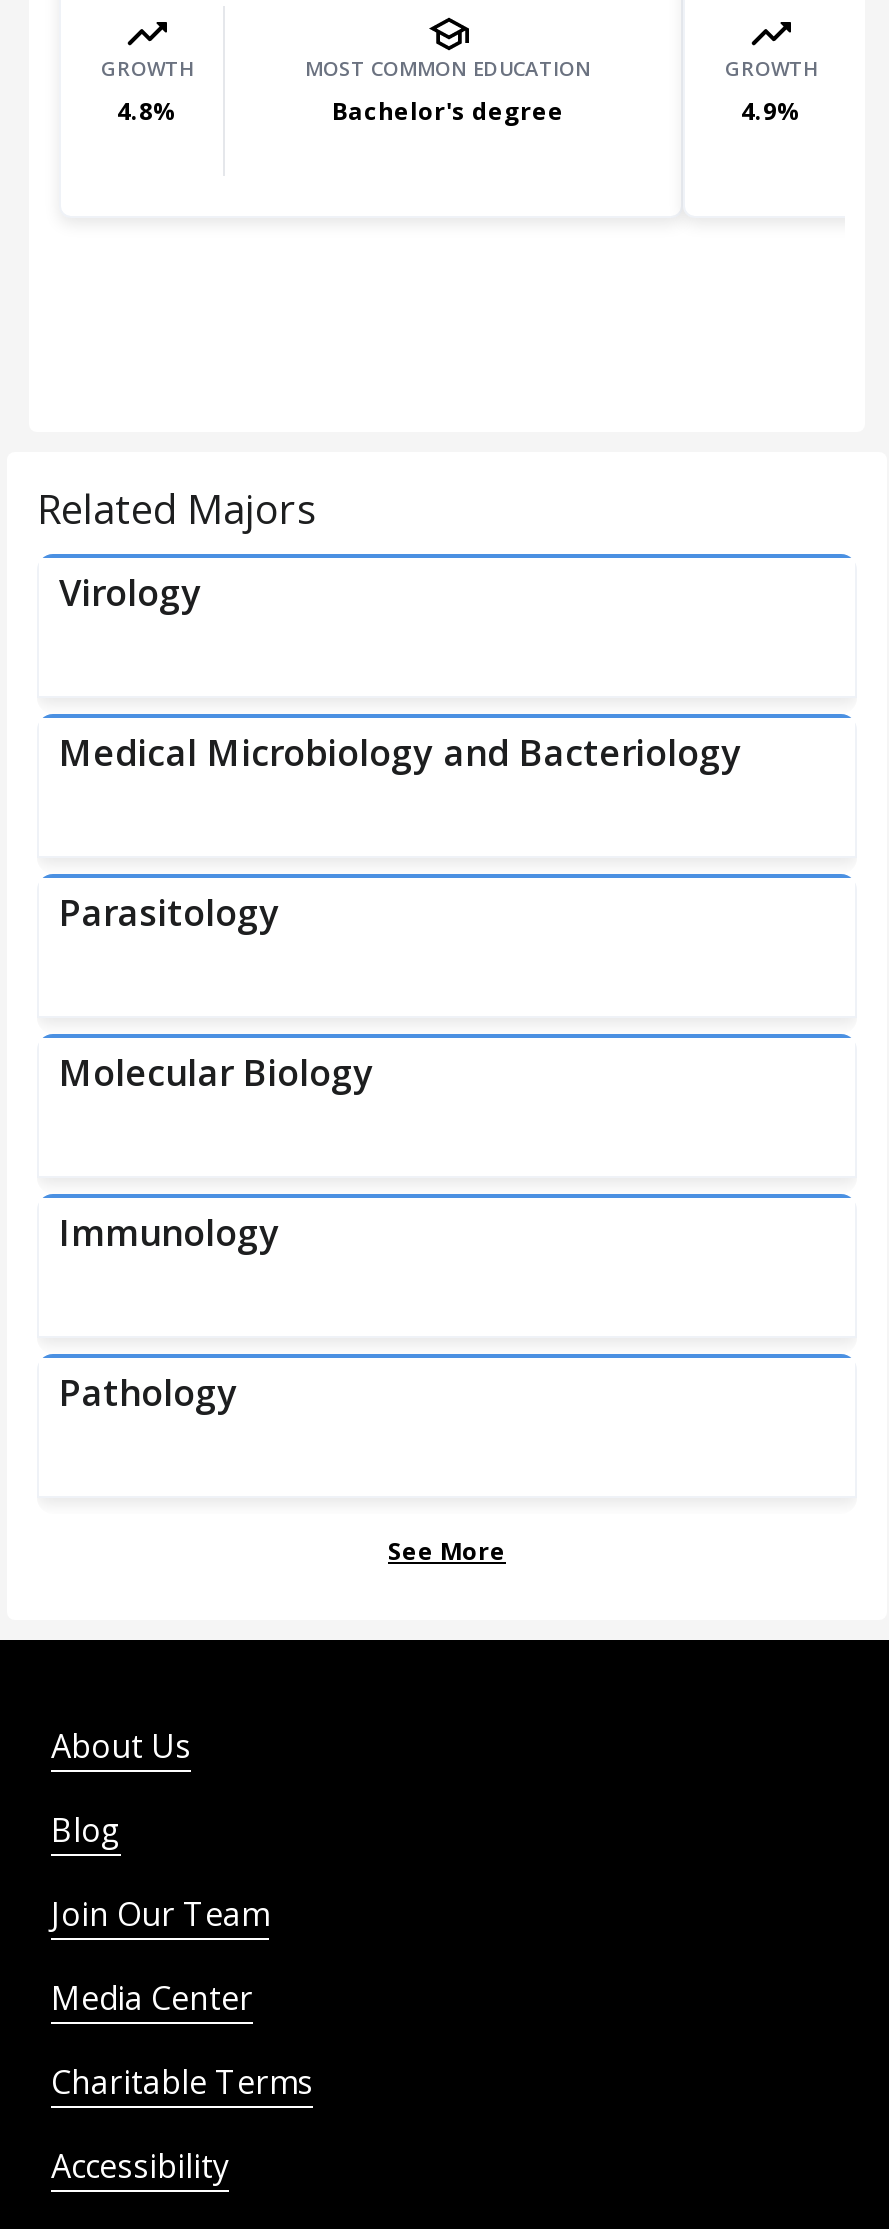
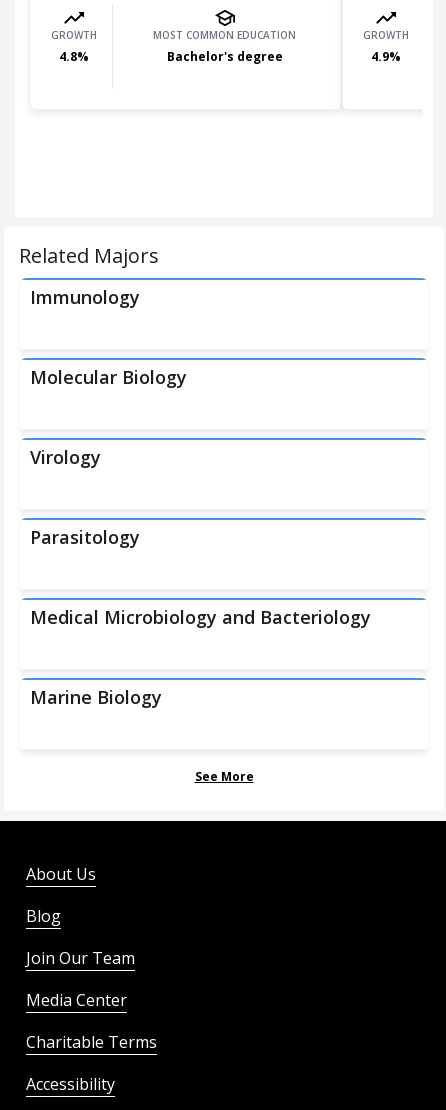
moved [59,568,741,1096] -> [30,365,371,629]: Molecular Biology | Virology | Parasitology | Medical Microbiology and Bacteriology
moved [59,1208,279,1256] -> [30,285,140,309]: Immunology
[59,1368,237,1416] Pathology -> [30,685,162,709] Marine Biology

